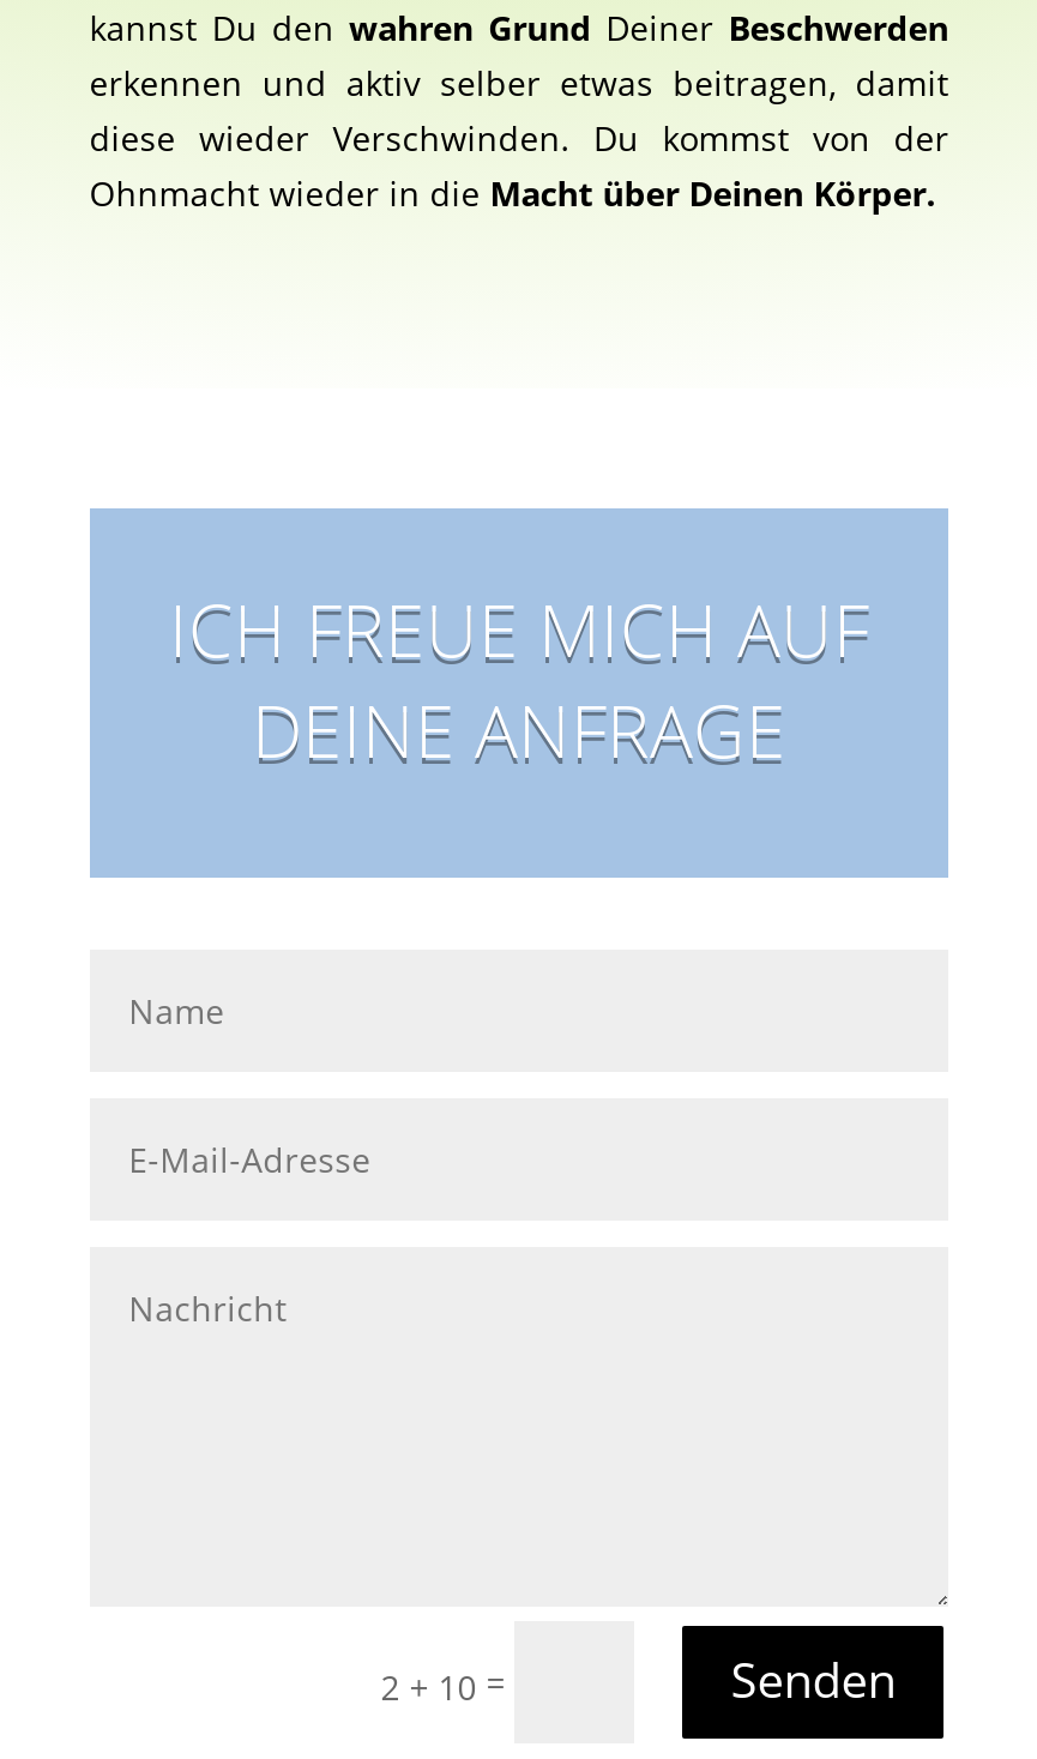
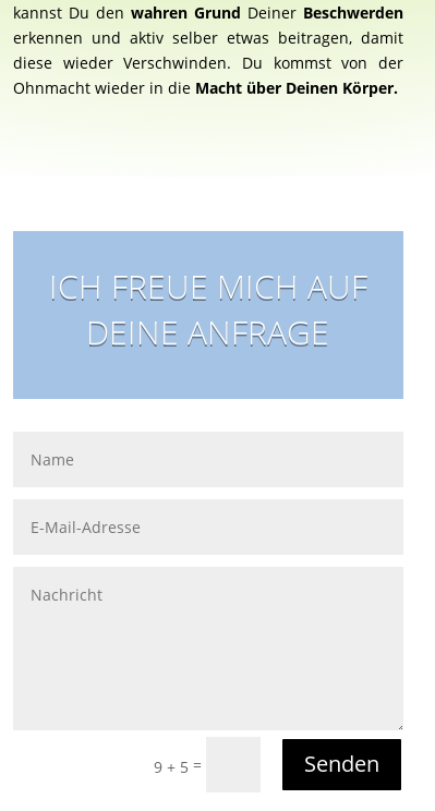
[381,1658,515,1708] 2 + 10 = -> [154,754,206,776] 9 + 5 =

